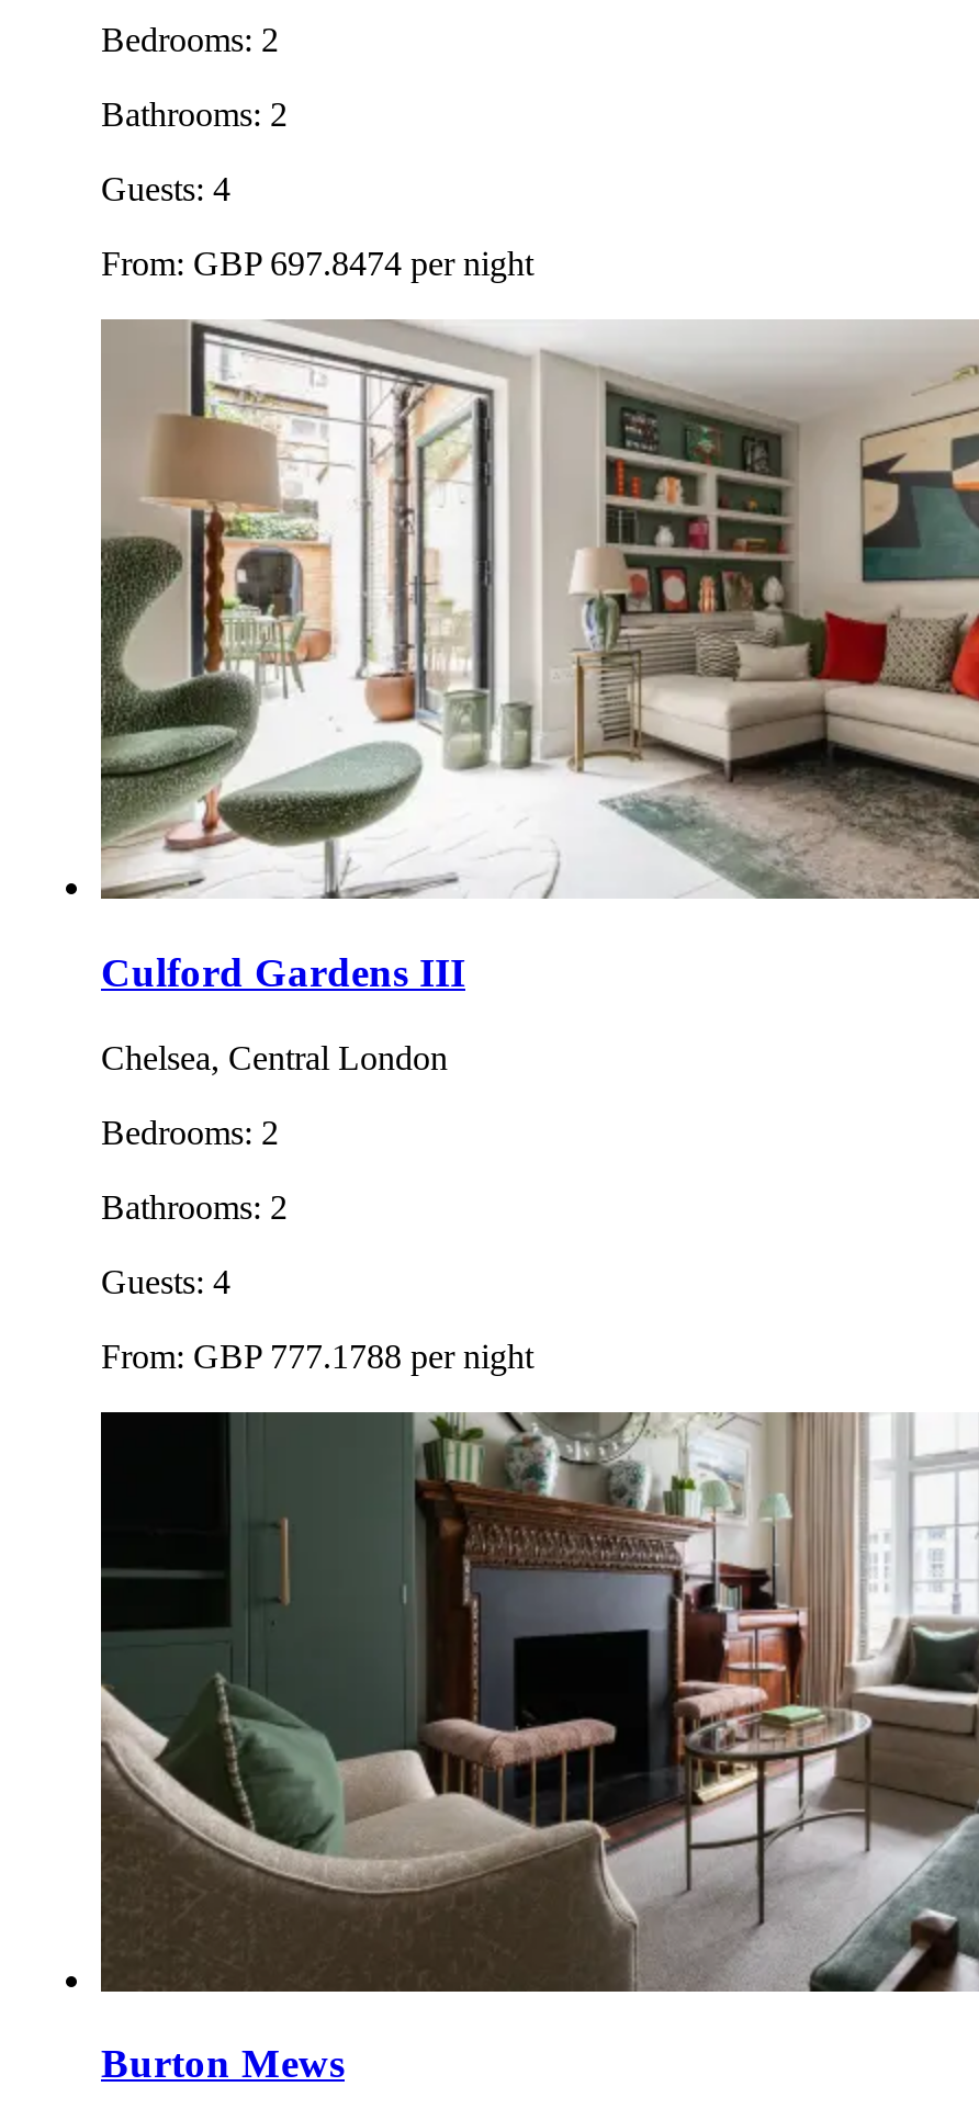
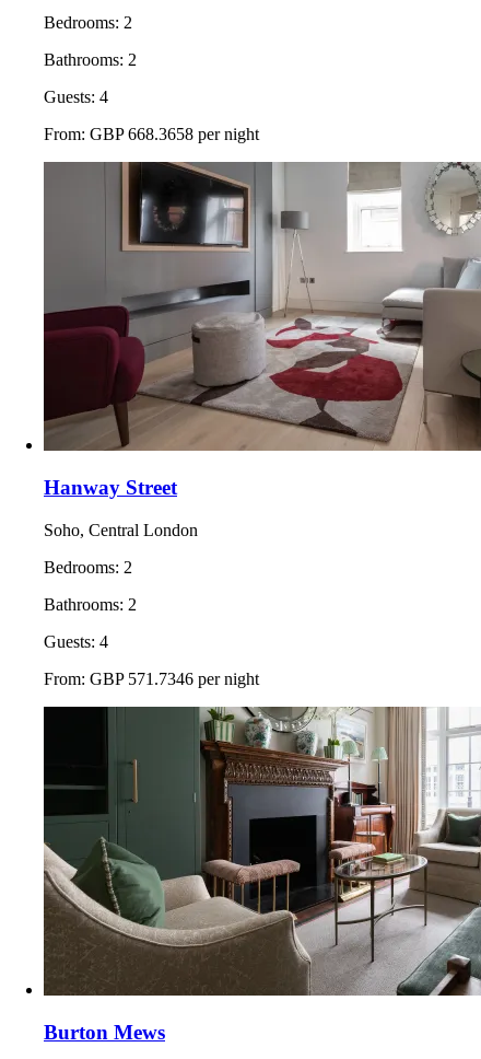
[101,246,533,283] From: GBP 697.8474 per night -> [44,125,259,144] From: GBP 668.3658 per night
[99,319,972,996] [image] | Culford Gardens III -> [43,161,478,499] [image] | Hanway Street
[101,1039,448,1076] Chelsea, Central London -> [44,521,198,539] Soho, Central London
[101,1337,533,1375] From: GBP 777.1788 per night -> [44,669,259,688] From: GBP 571.7346 per night

